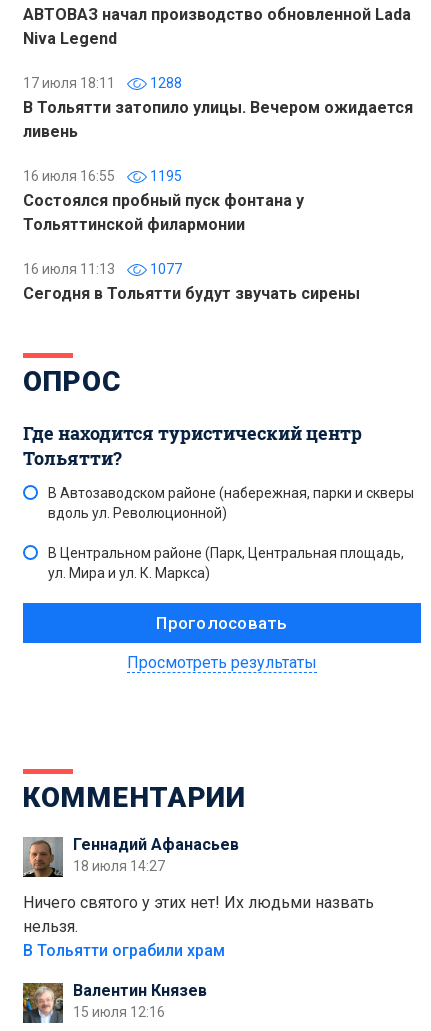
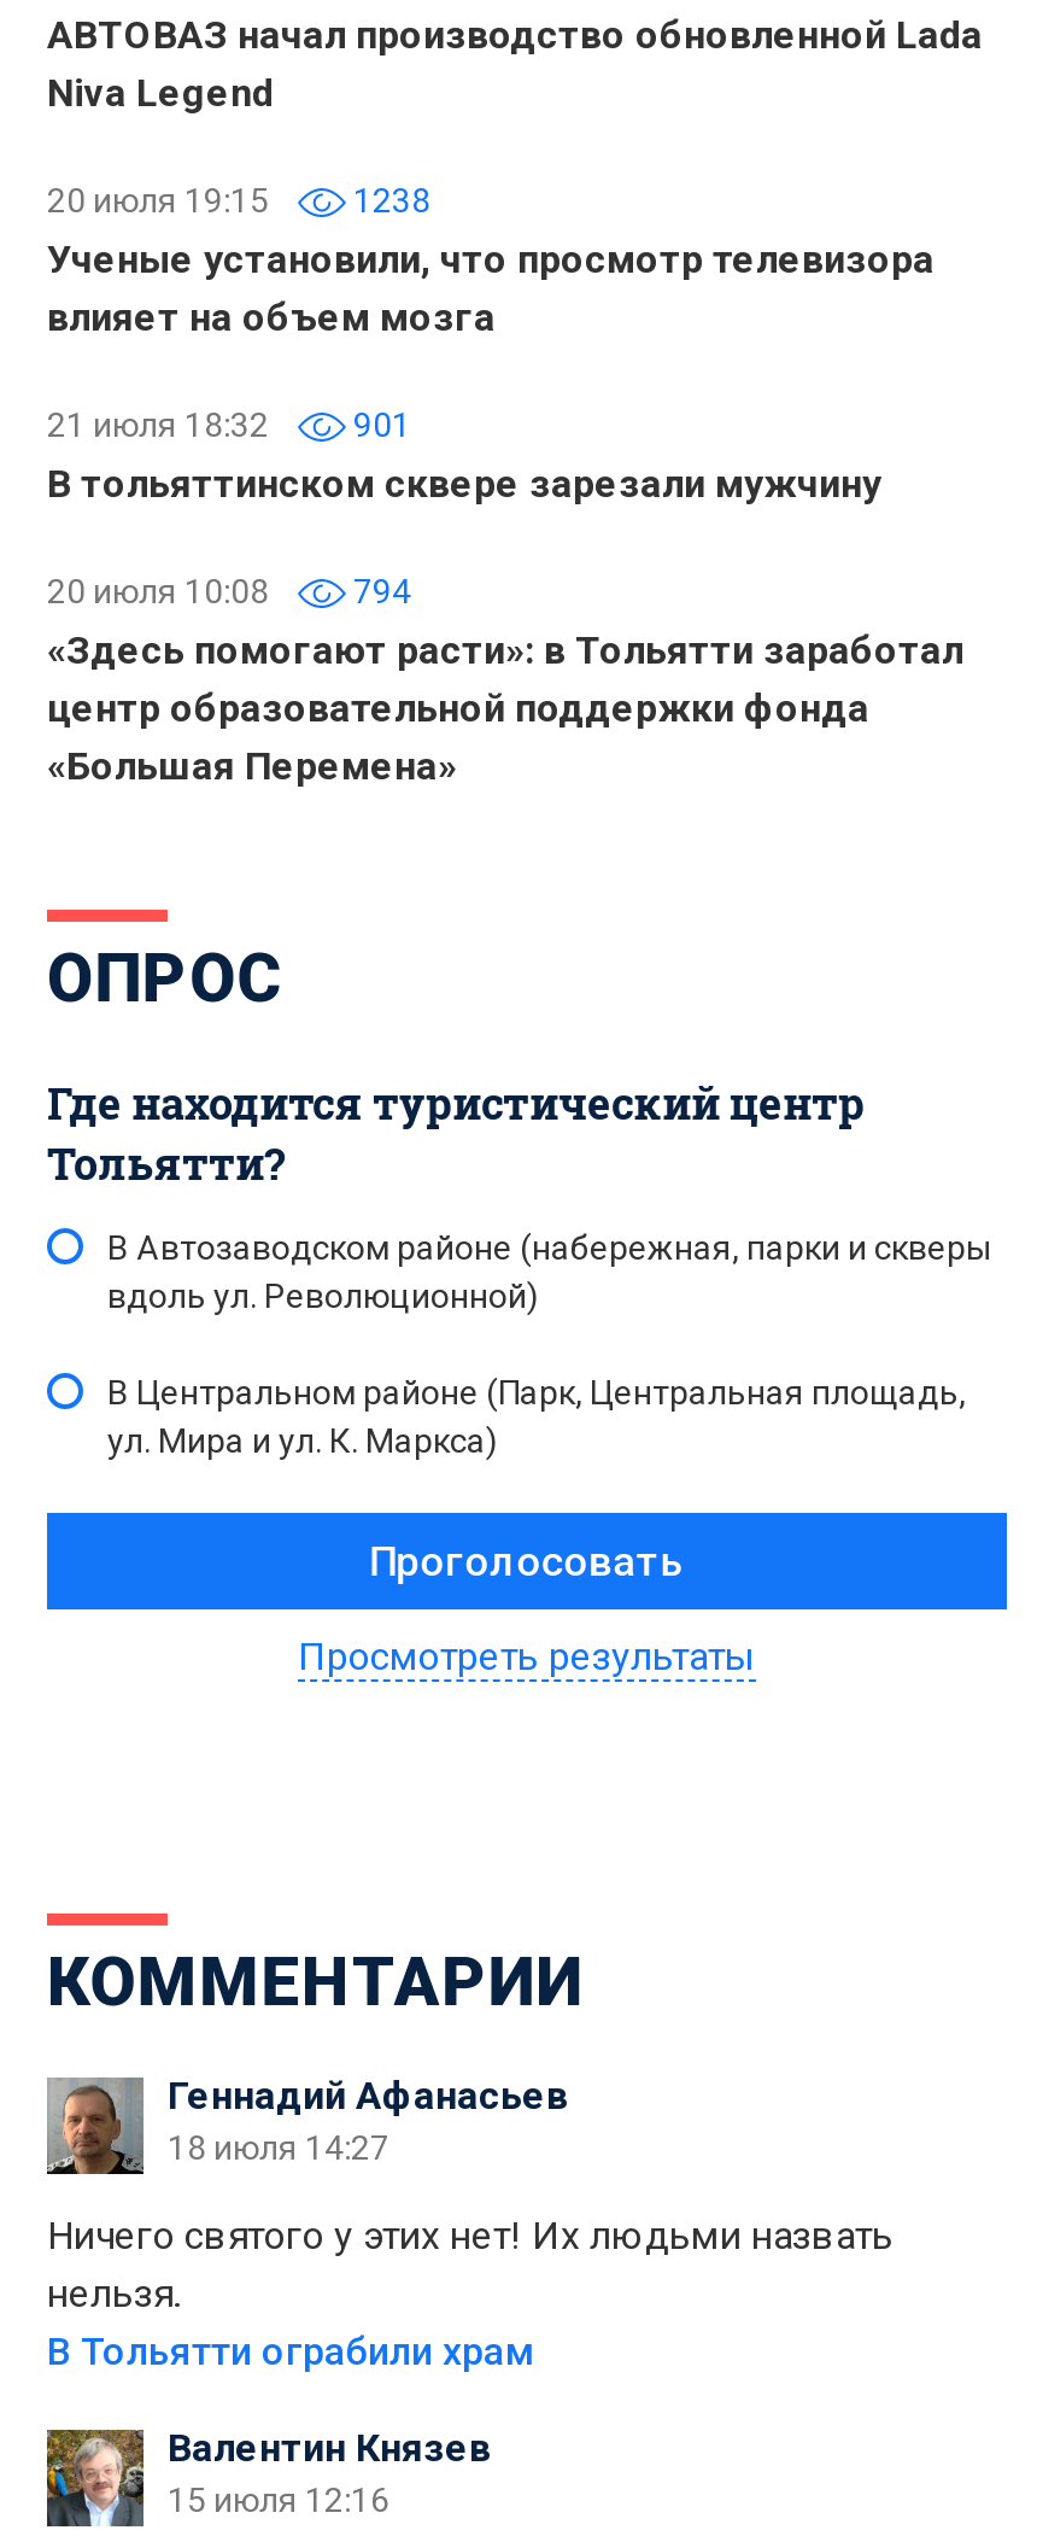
[23,75,413,141] 17 июля 18:11 | 1288 | В Тольятти затопило улицы. Вечером ожидается | ливень -> [47,181,935,341] 20 июля 19:15 | 1238 | Ученые установили, что просмотр телевизора | влияет на объем мозга
[23,168,304,234] 16 июля 16:55 | 1195 | Состоялся пробный пуск фонтана у | Тольяттинской филармонии -> [47,406,881,507] 21 июля 18:32 | 901 | В тольяттинском сквере зарезали мужчину
[23,261,360,303] 16 июля 11:13 | 1077 | Сегодня в Тольятти будут звучать сирены -> [47,572,963,790] 20 июля 10:08 | 794 | «Здесь помогают расти»: в Тольятти заработал | центр образовательной поддержки фонда | «Большая Перемена»

